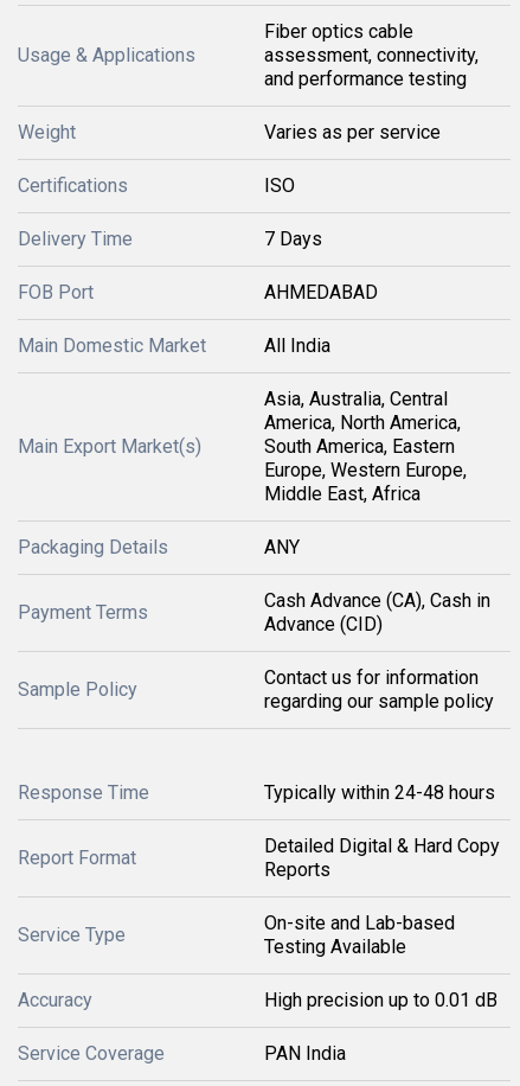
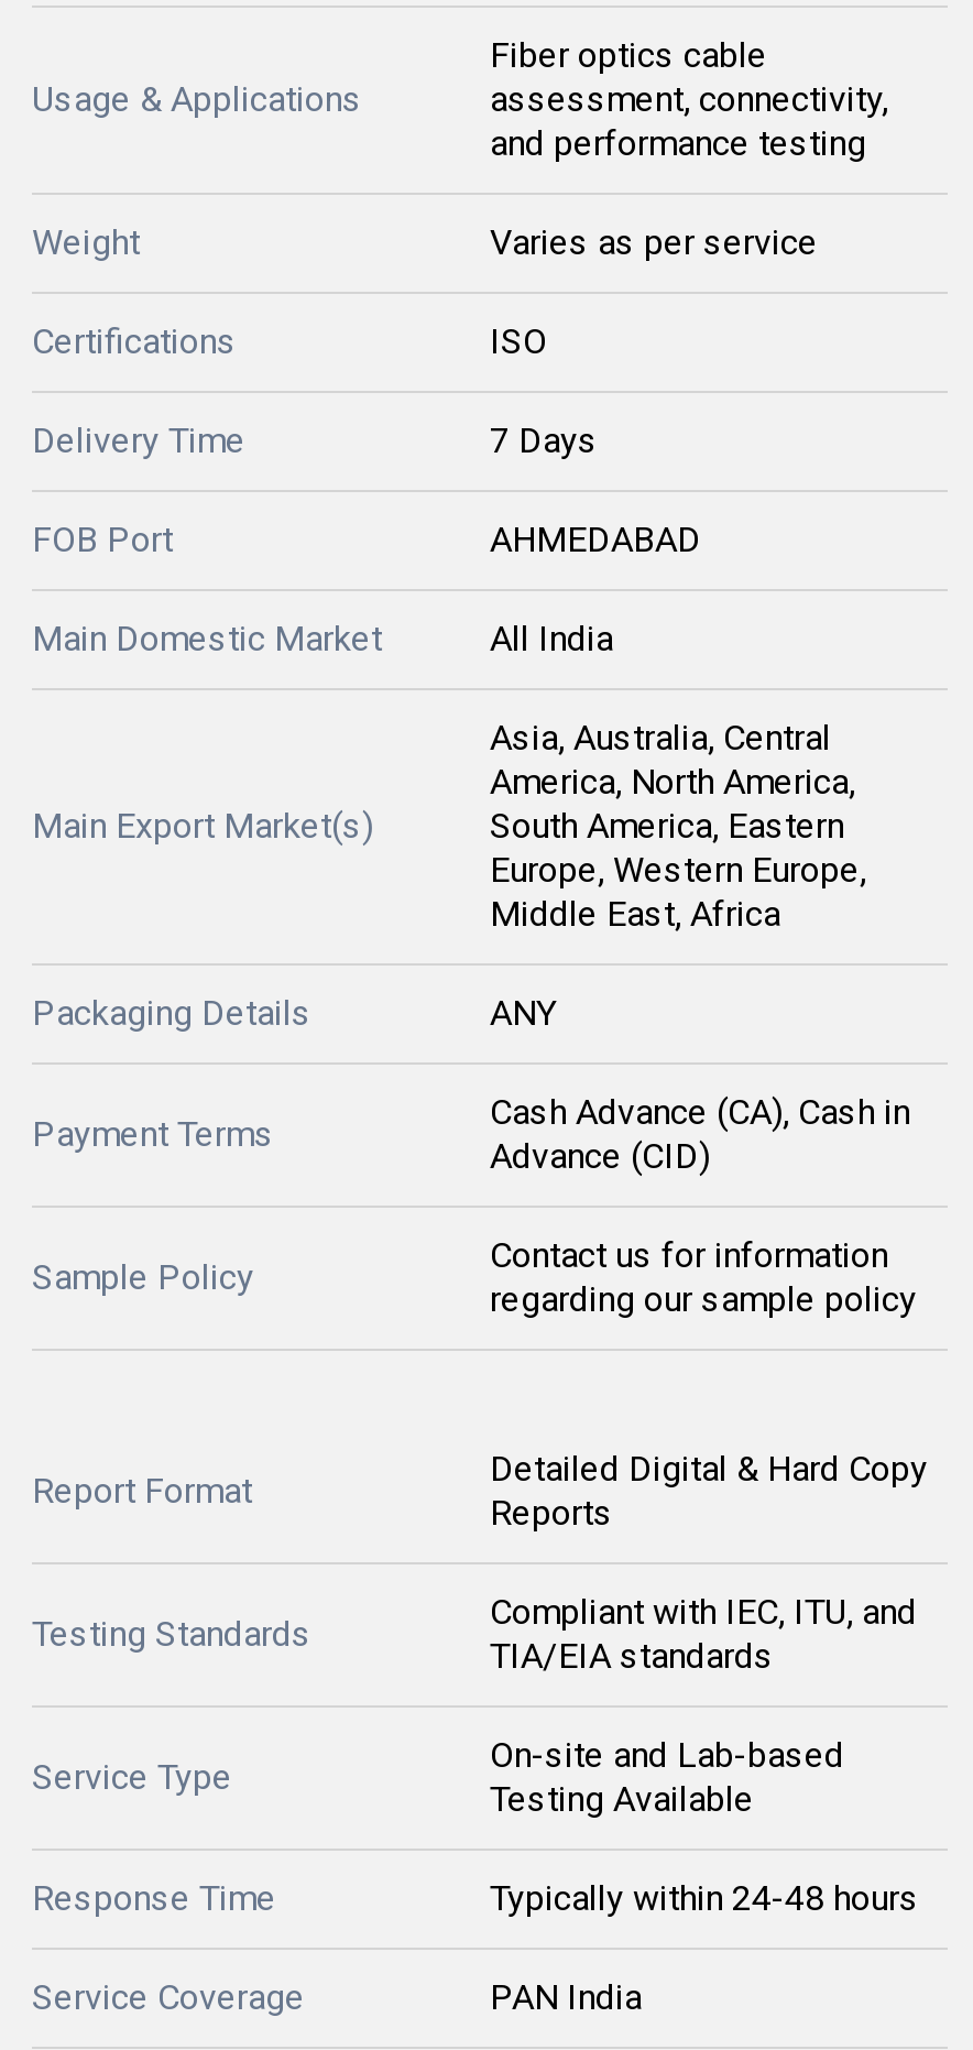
moved [18,781,495,804] -> [32,1877,919,1919]: Response Time | Typically within 24-48 hours
moved [18,835,500,881] -> [32,1448,928,1534]: Report Format | Detailed Digital & Hard Copy | Reports
none -> [32,1613,311,1655] Testing Standards
none -> [490,1591,917,1677] Compliant with IEC, ITU, and | TIA/EIA standards
[18,989,497,1011] Accuracy | High precision up to 0.01 dB -> none

